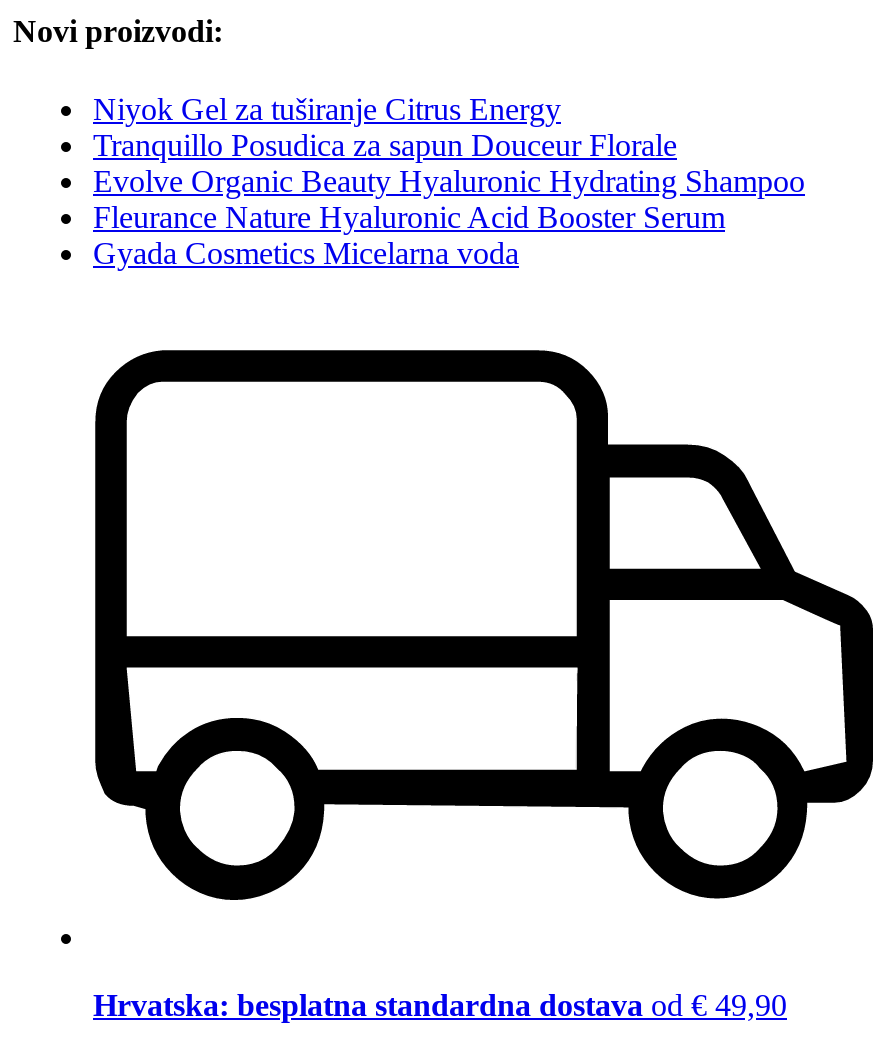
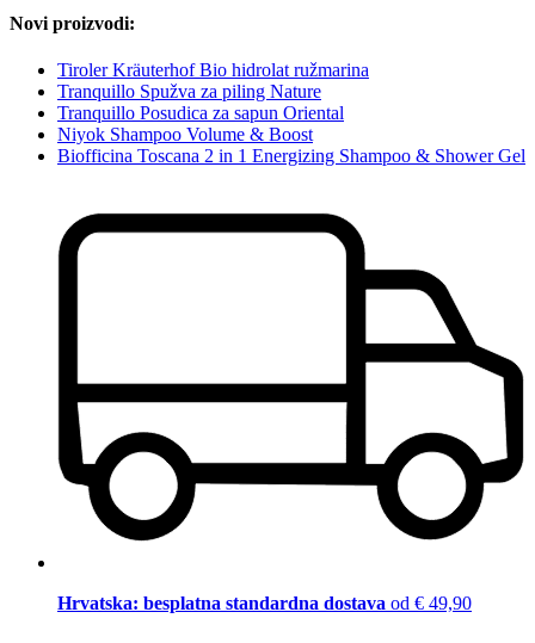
[93,93,805,271] Niyok Gel za tuširanje Citrus Energy | Tranquillo Posudica za sapun Douceur Florale | Evolve Organic Beauty Hyaluronic Hydrating Shampoo | Fleurance Nature Hyaluronic Acid Booster Serum | Gyada Cosmetics Micelarna voda -> [57,60,525,166] Tiroler Kräuterhof Bio hidrolat ružmarina | Tranquillo Spužva za piling Nature | Tranquillo Posudica za sapun Oriental | Niyok Shampoo Volume & Boost | Biofficina Toscana 2 in 1 Energizing Shampoo & Shower Gel

